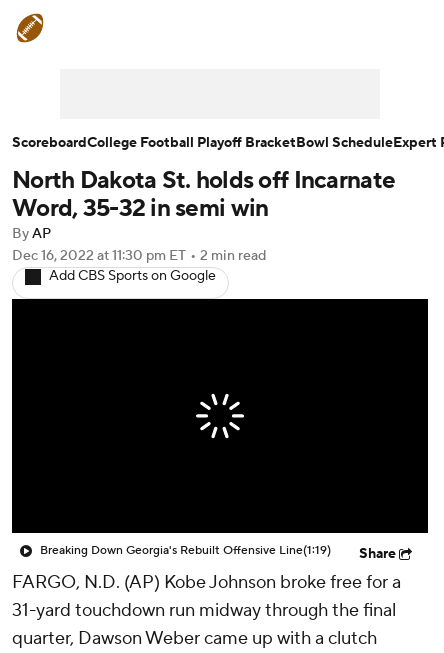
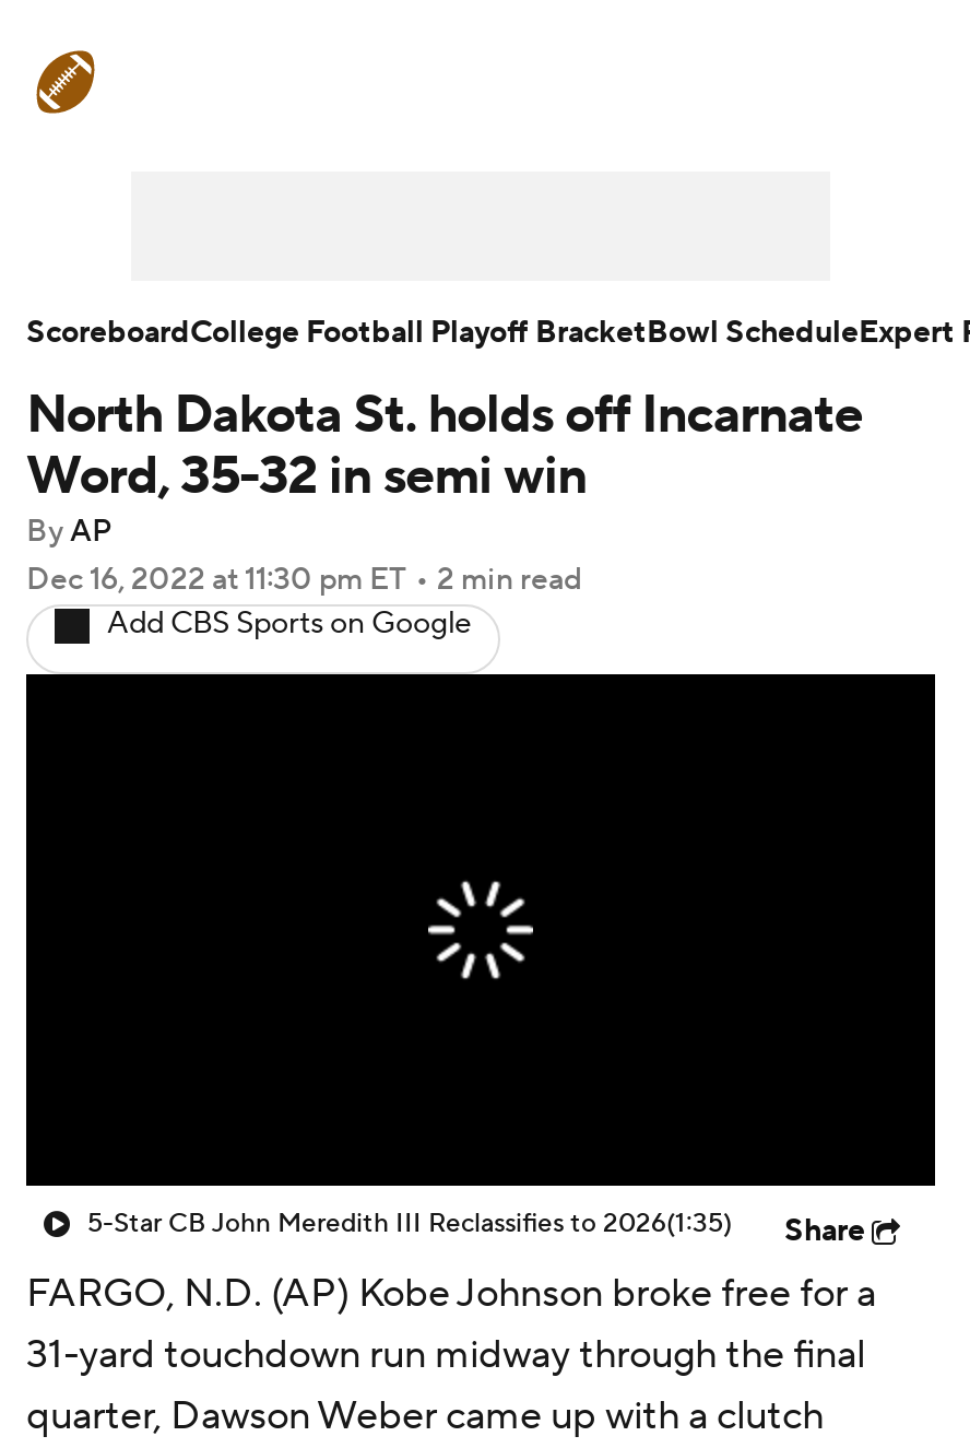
[40,543,331,558] Breaking Down Georgia's Rebuilt Offensive Line(1:19) -> [87,1208,732,1240] 5-Star CB John Meredith III Reclassifies to 2026(1:35)

